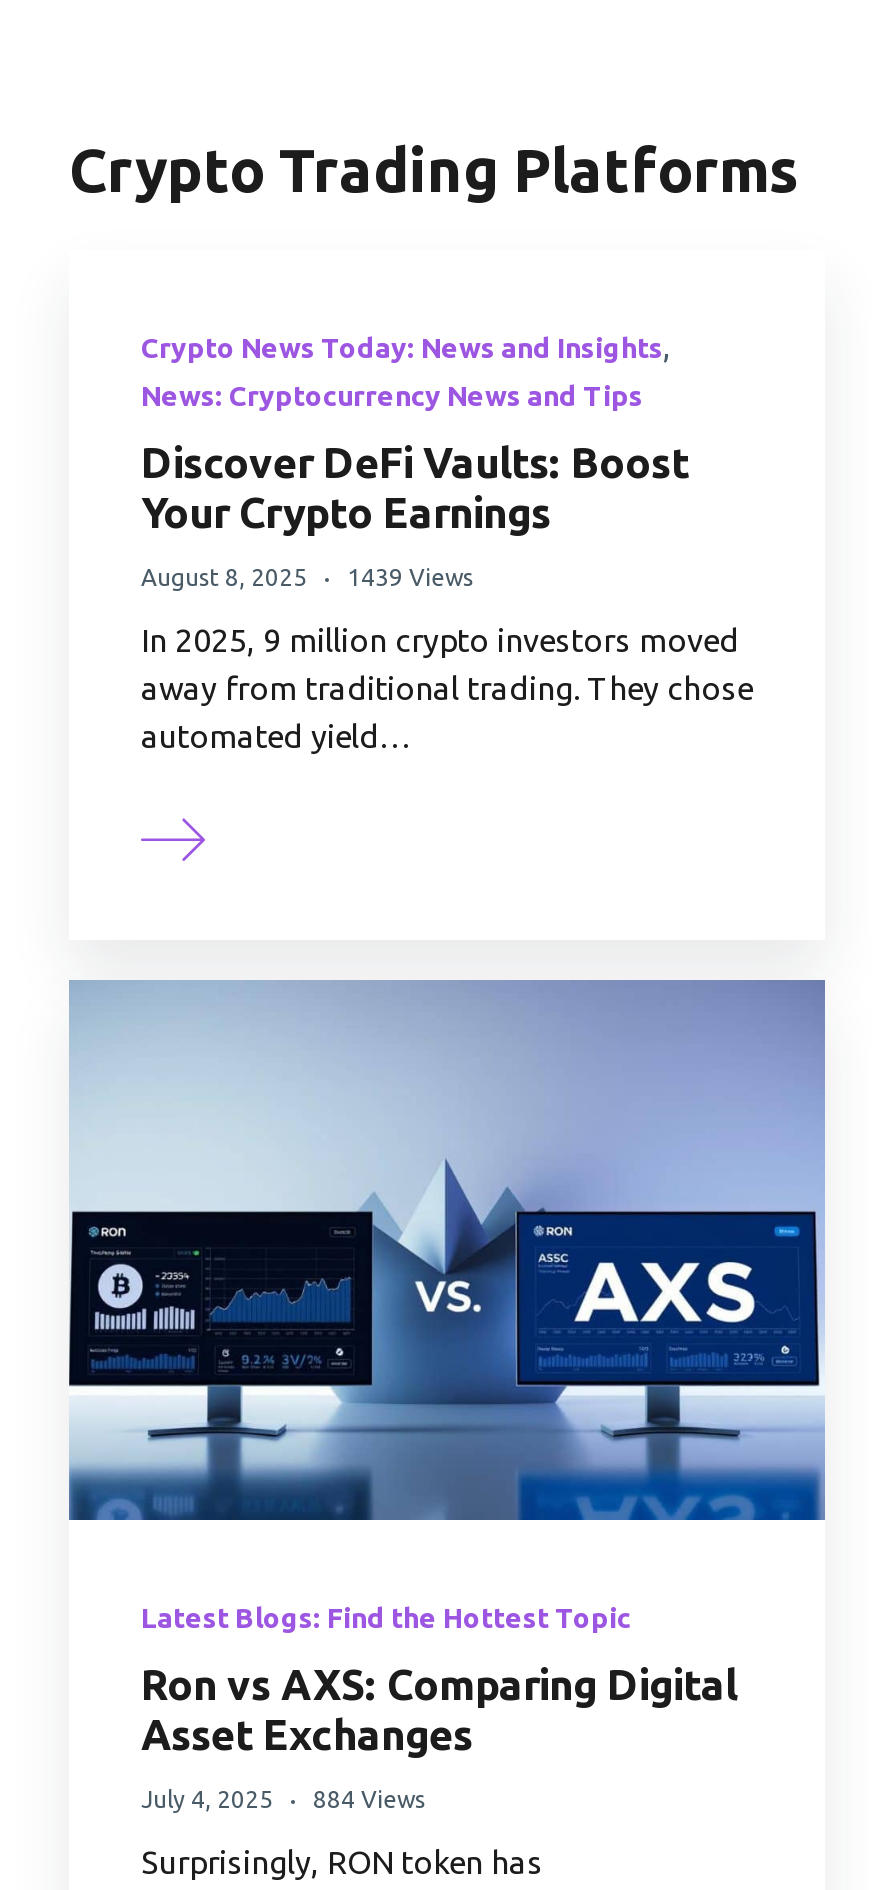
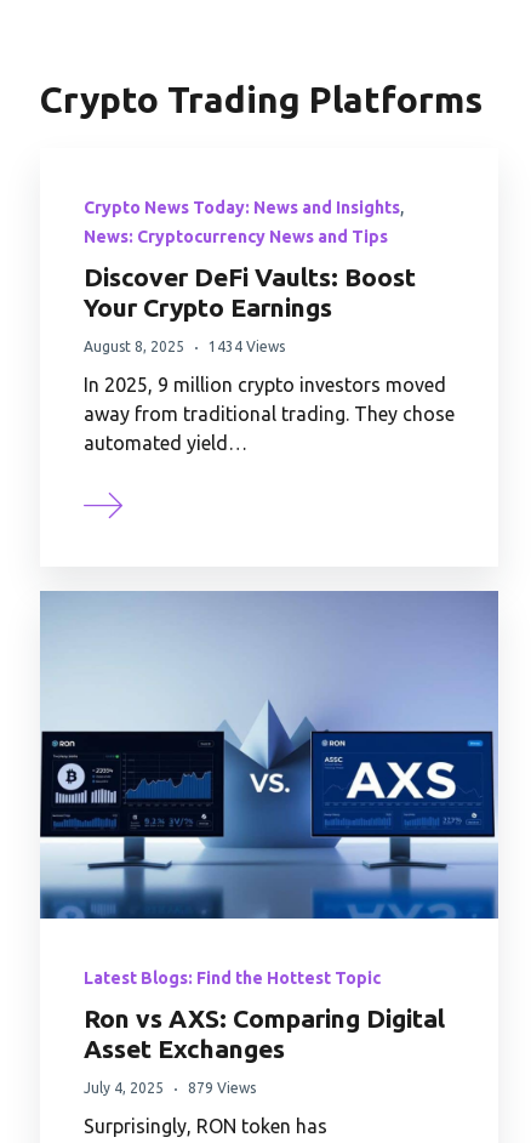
[347,564,473,590] 1439 Views -> [209,339,285,354] 1434 Views
[141,1786,425,1812] July 4, 2025 884 Views -> [84,1080,256,1096] July 4, 2025 879 Views

